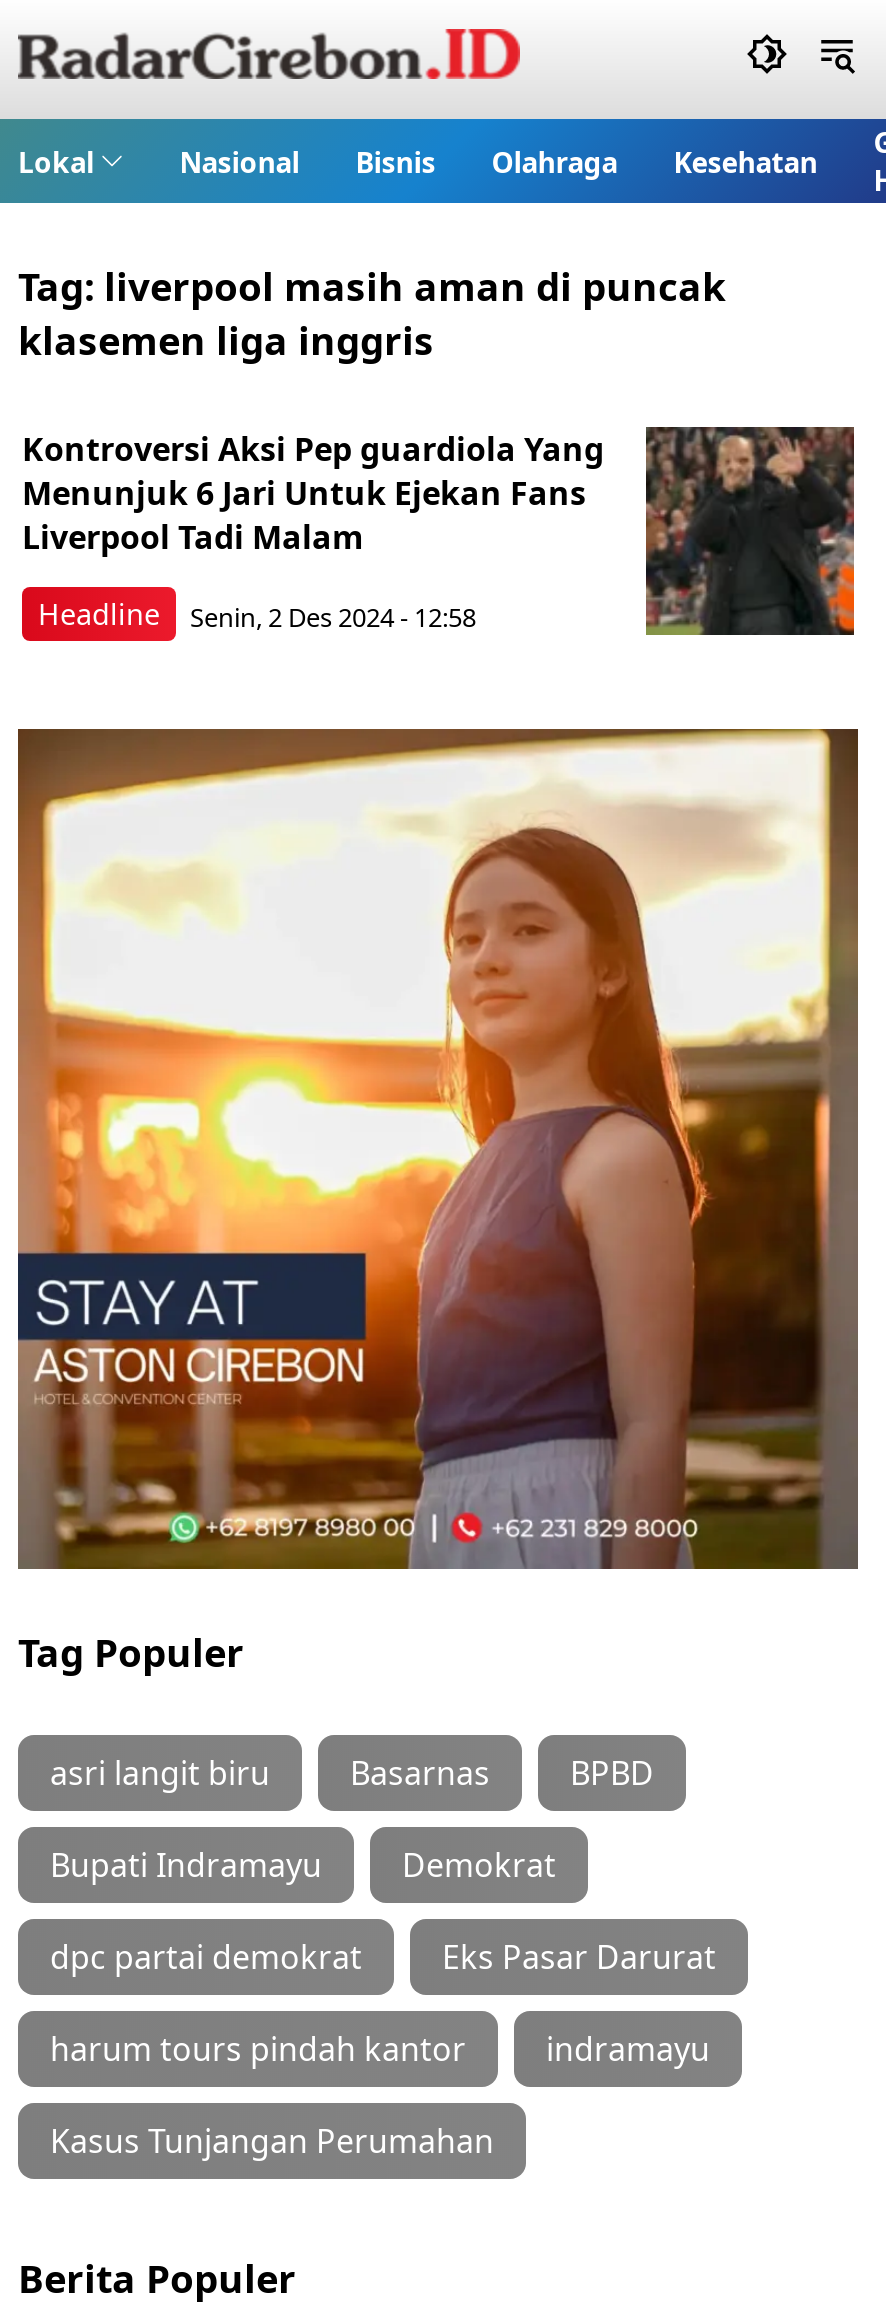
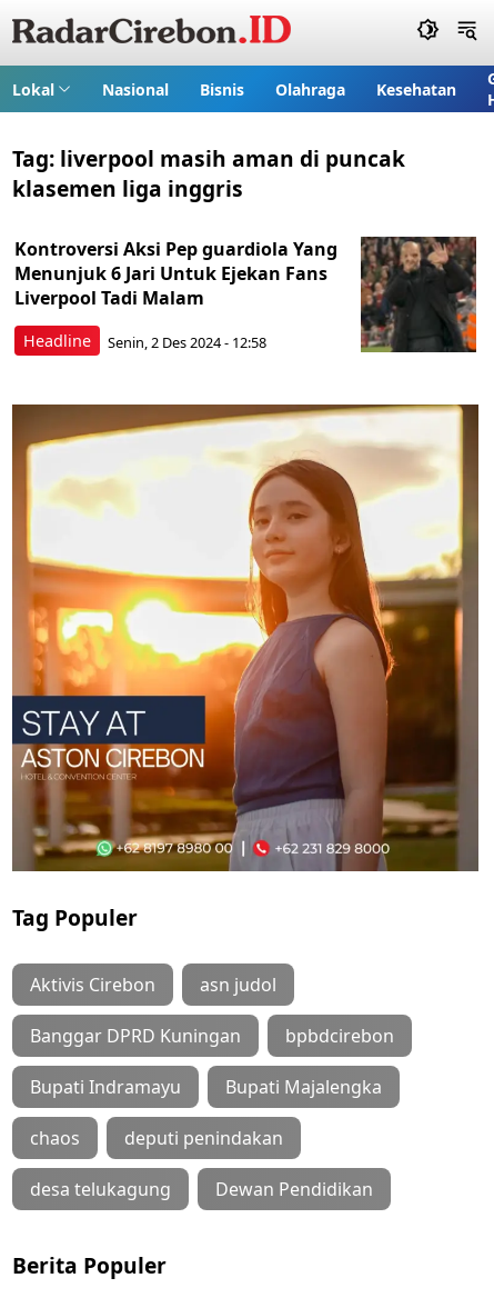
[50,1751,654,1795] asri langit biru | Basarnas | BPBD -> [30,972,394,1048] Aktivis Cirebon | asn judol | Banggar DPRD Kuningan | bpbdcirebon
[50,1843,716,2163] Demokrat | dpc partai demokrat | Eks Pasar Darurat | harum tours pindah kantor | indramayu | Kasus Tunjangan Perumahan -> [30,1075,382,1201] Bupati Majalengka | chaos | deputi penindakan | desa telukagung | Dewan Pendidikan
moved [50,1843,322,1887] -> [30,1075,181,1099]: Bupati Indramayu

